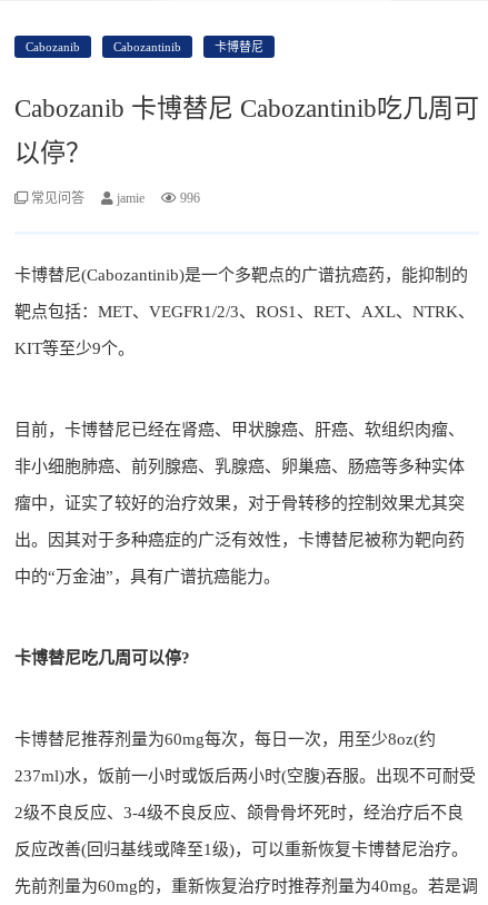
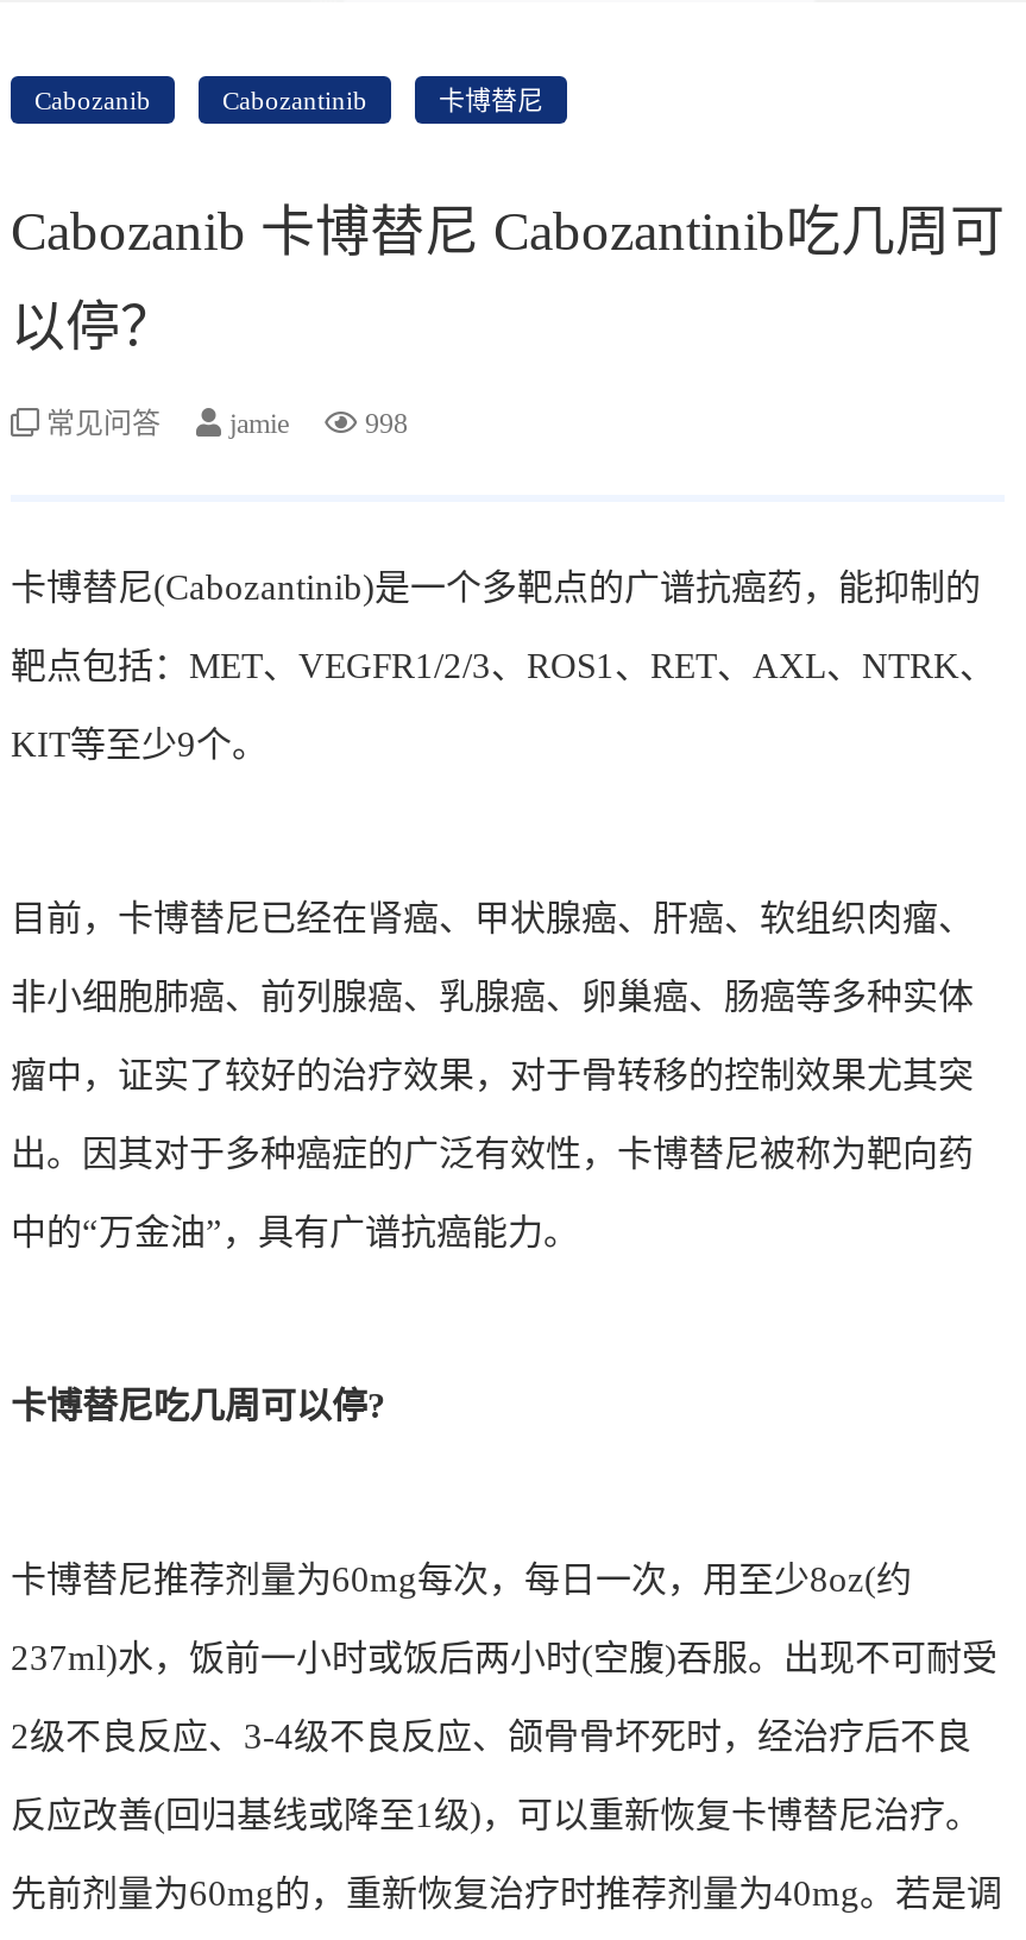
[180,190,200,205] 996 -> [365,407,408,437] 998

